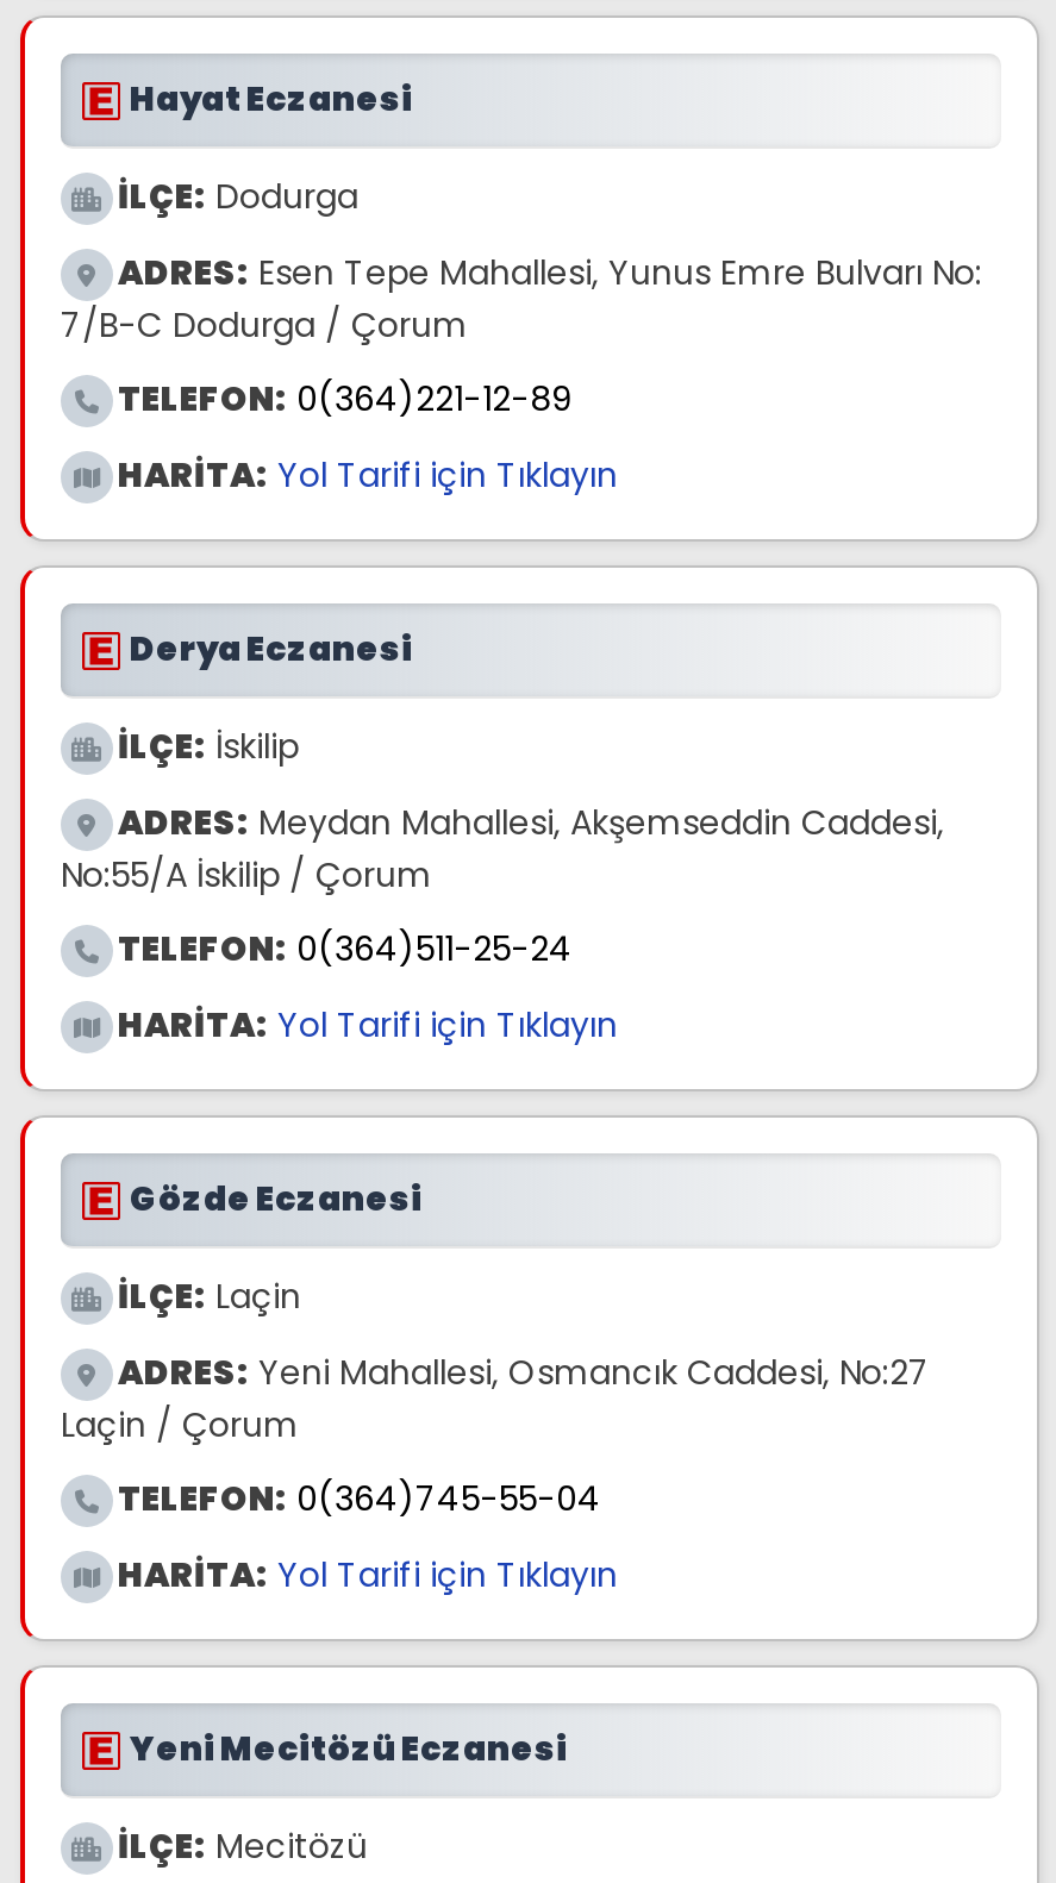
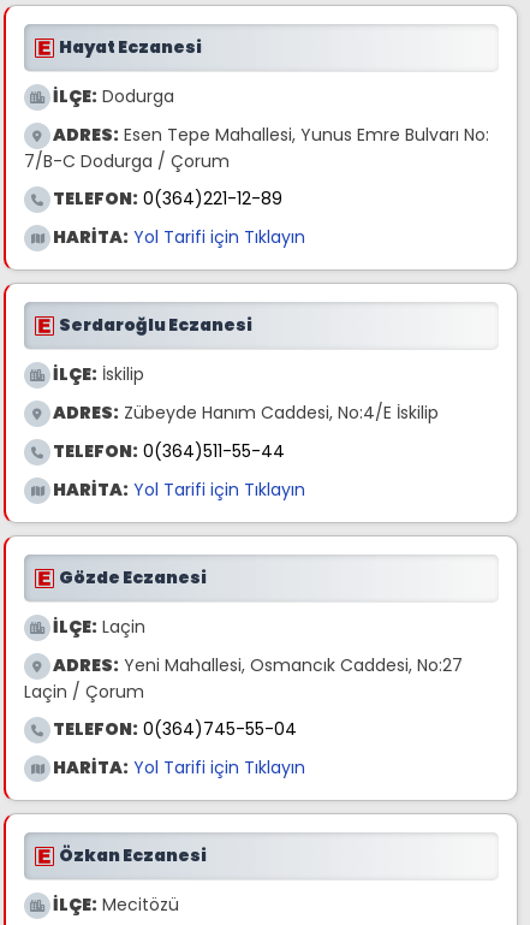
[130,625,413,672] Derya Eczanesi -> [59,313,252,337] Serdaroğlu Eczanesi
[61,799,944,899] ADRES: Meydan Mahallesi, Akşemseddin Caddesi, | No:55/A İskilip / Çorum -> [50,401,439,425] ADRES: Zübeyde Hanım Caddesi, No:4/E İskilip
[113,925,573,972] TELEFON: 0(364)511-25-24 -> [50,439,285,463] TELEFON: 0(364)511-55-44
[130,1725,568,1772] Yeni Mecitözü Eczanesi -> [59,843,207,867] Özkan Eczanesi

